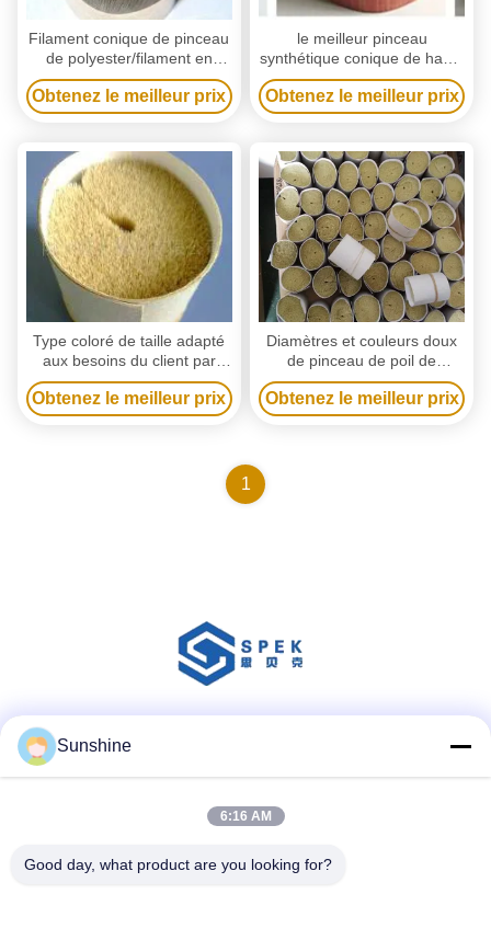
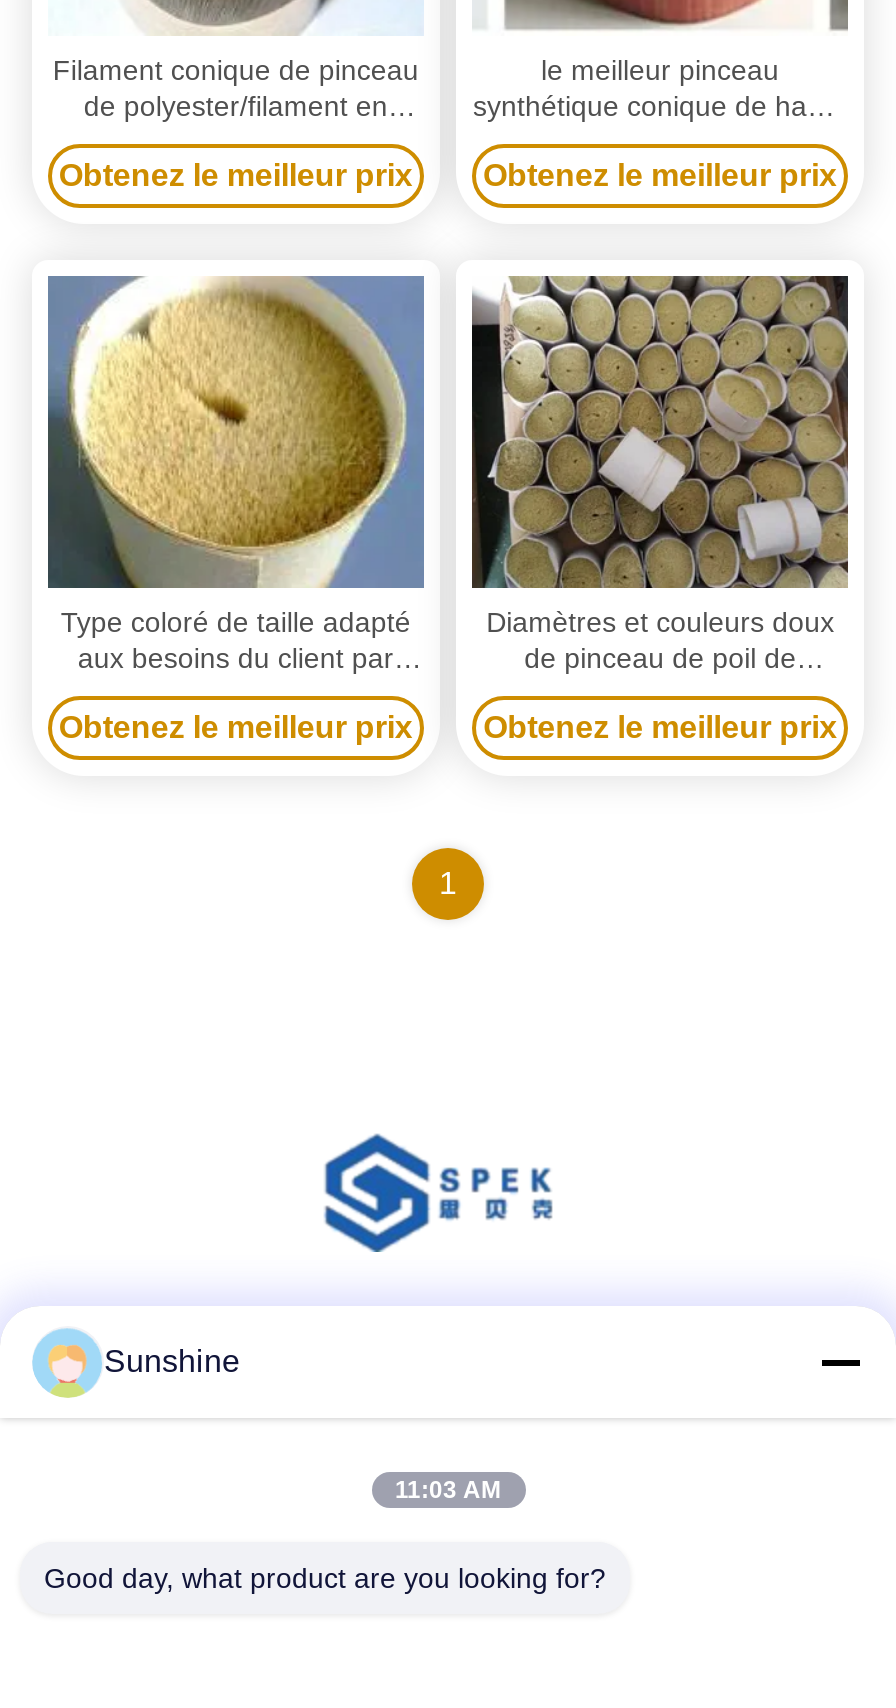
[220,809,271,824] 6:16 AM -> [395,1476,501,1504] 11:03 AM

